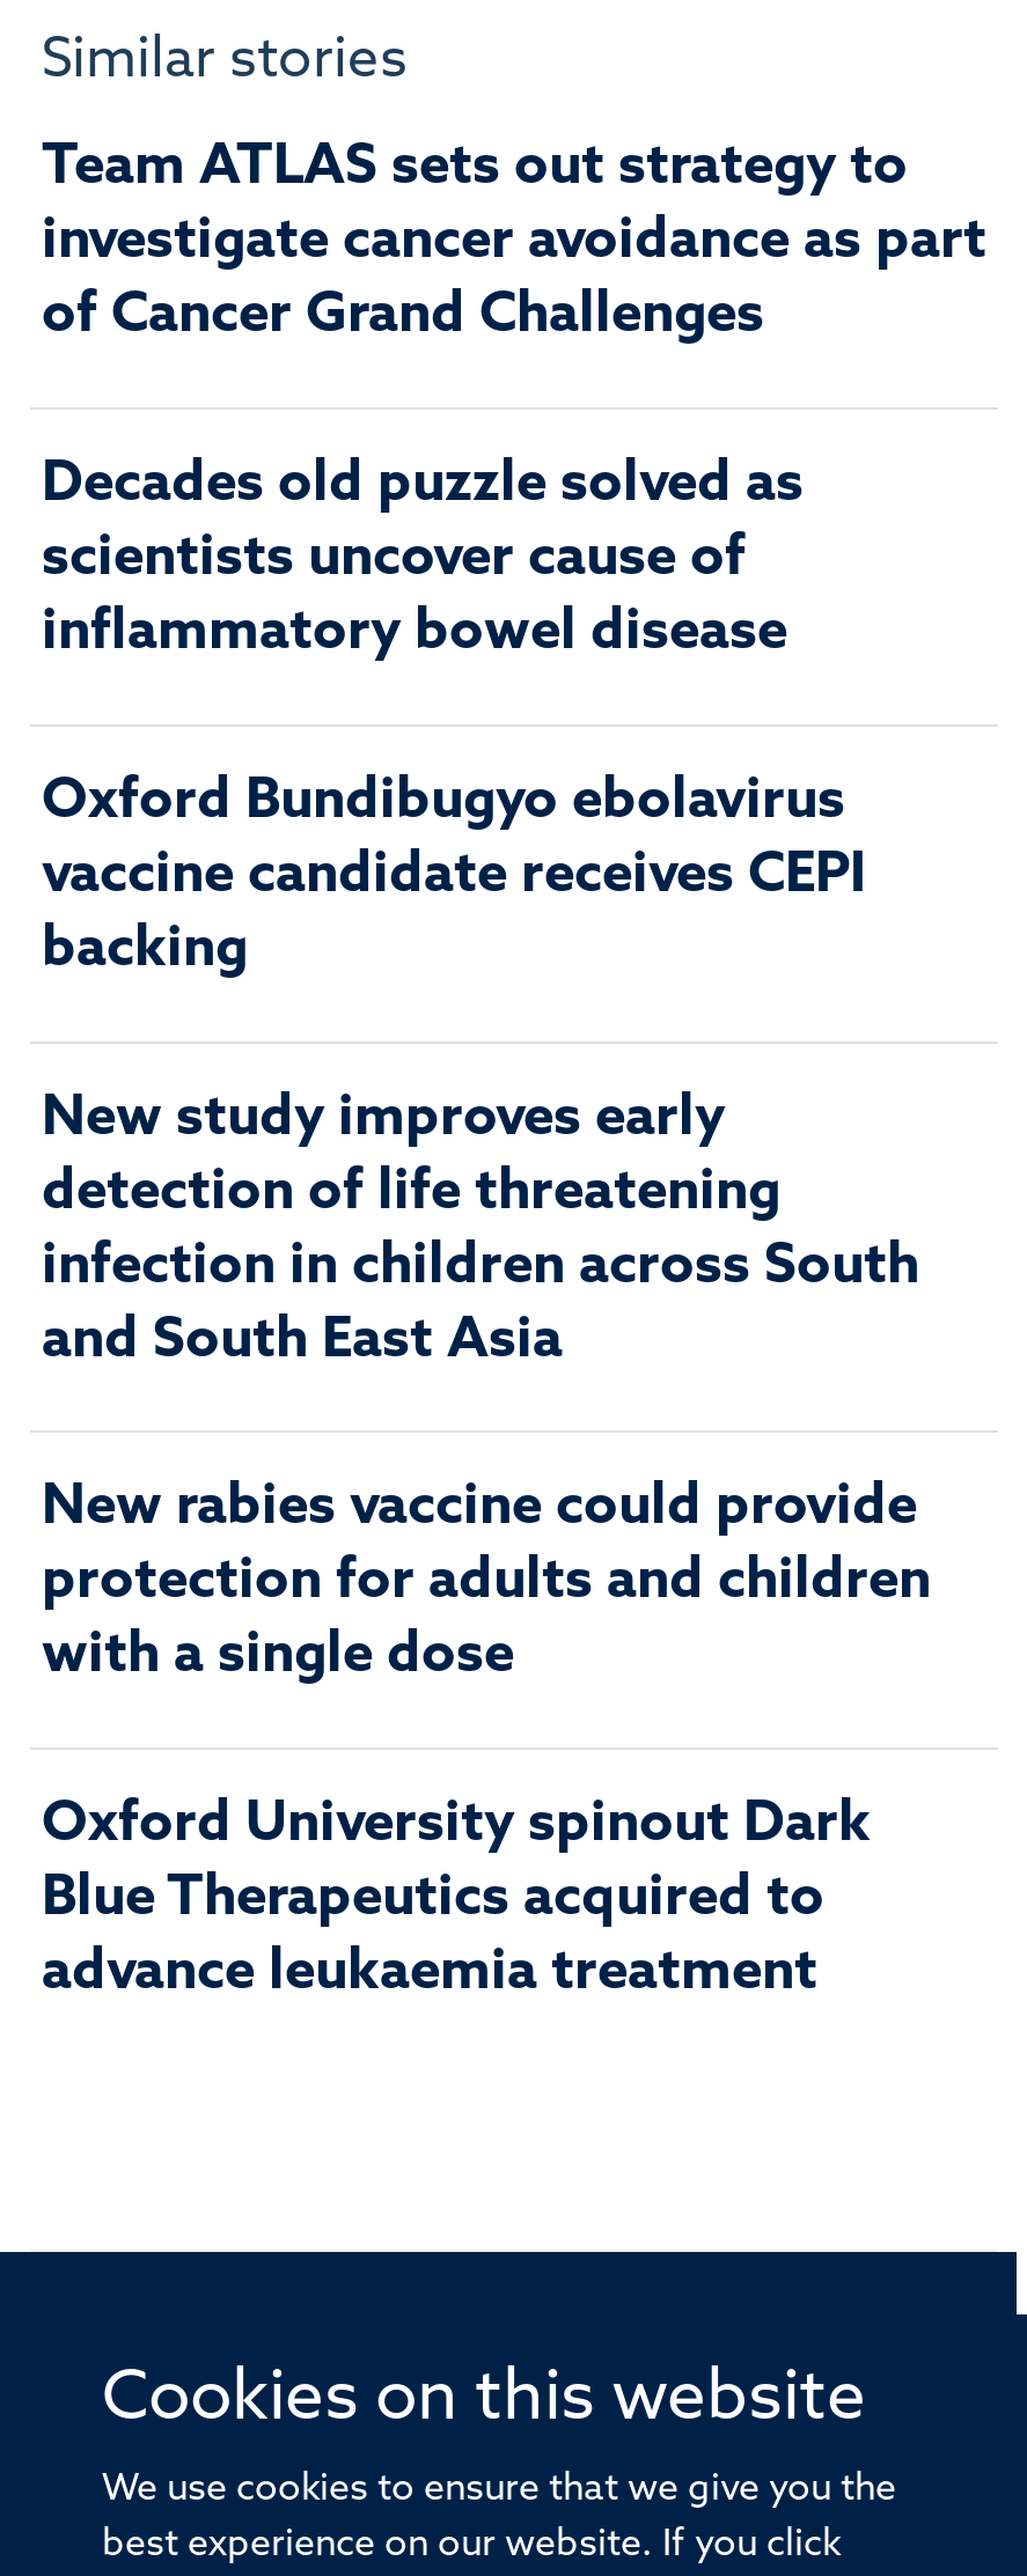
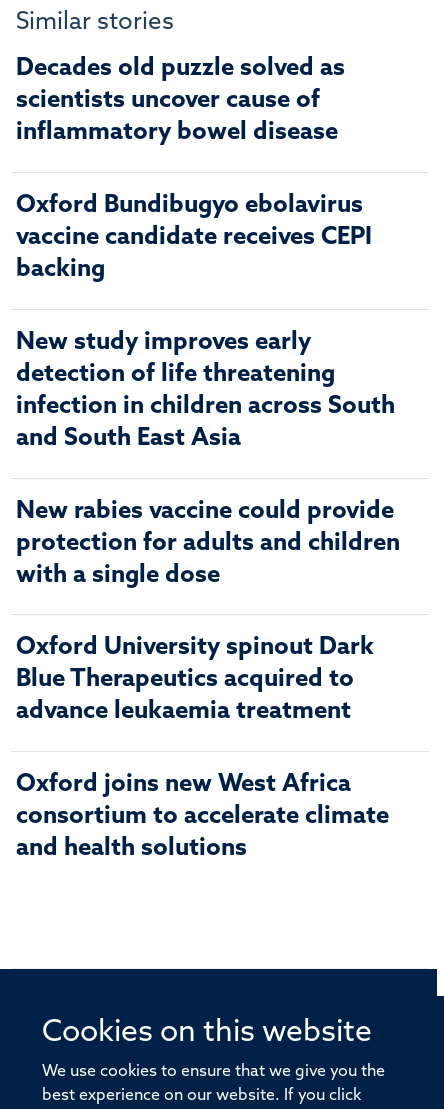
[42,140,986,344] Team ATLAS sets out strategy to | investigate cancer avoidance as part | of Cancer Grand Challenges -> none
moved [42,457,931,2003] -> [16,57,400,724]: Decades old puzzle solved as | scientists uncover cause of | inflammatory bowel disease | ... | Blue Therapeutics acquired to | advance leukaemia treatment
none -> [16,773,389,861] Oxford joins new West Africa | consortium to accelerate climate | and health solutions

